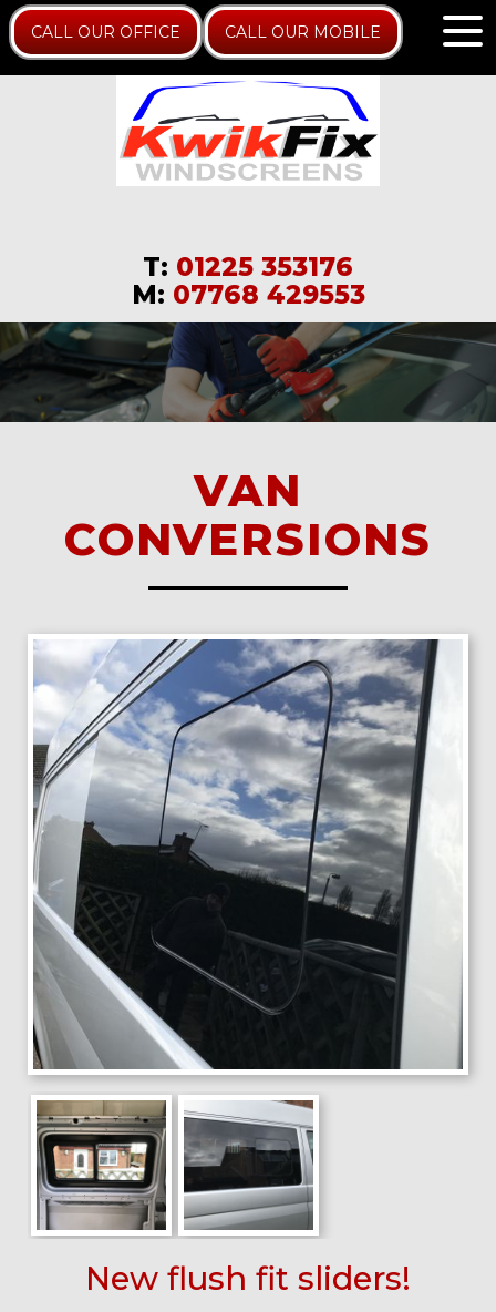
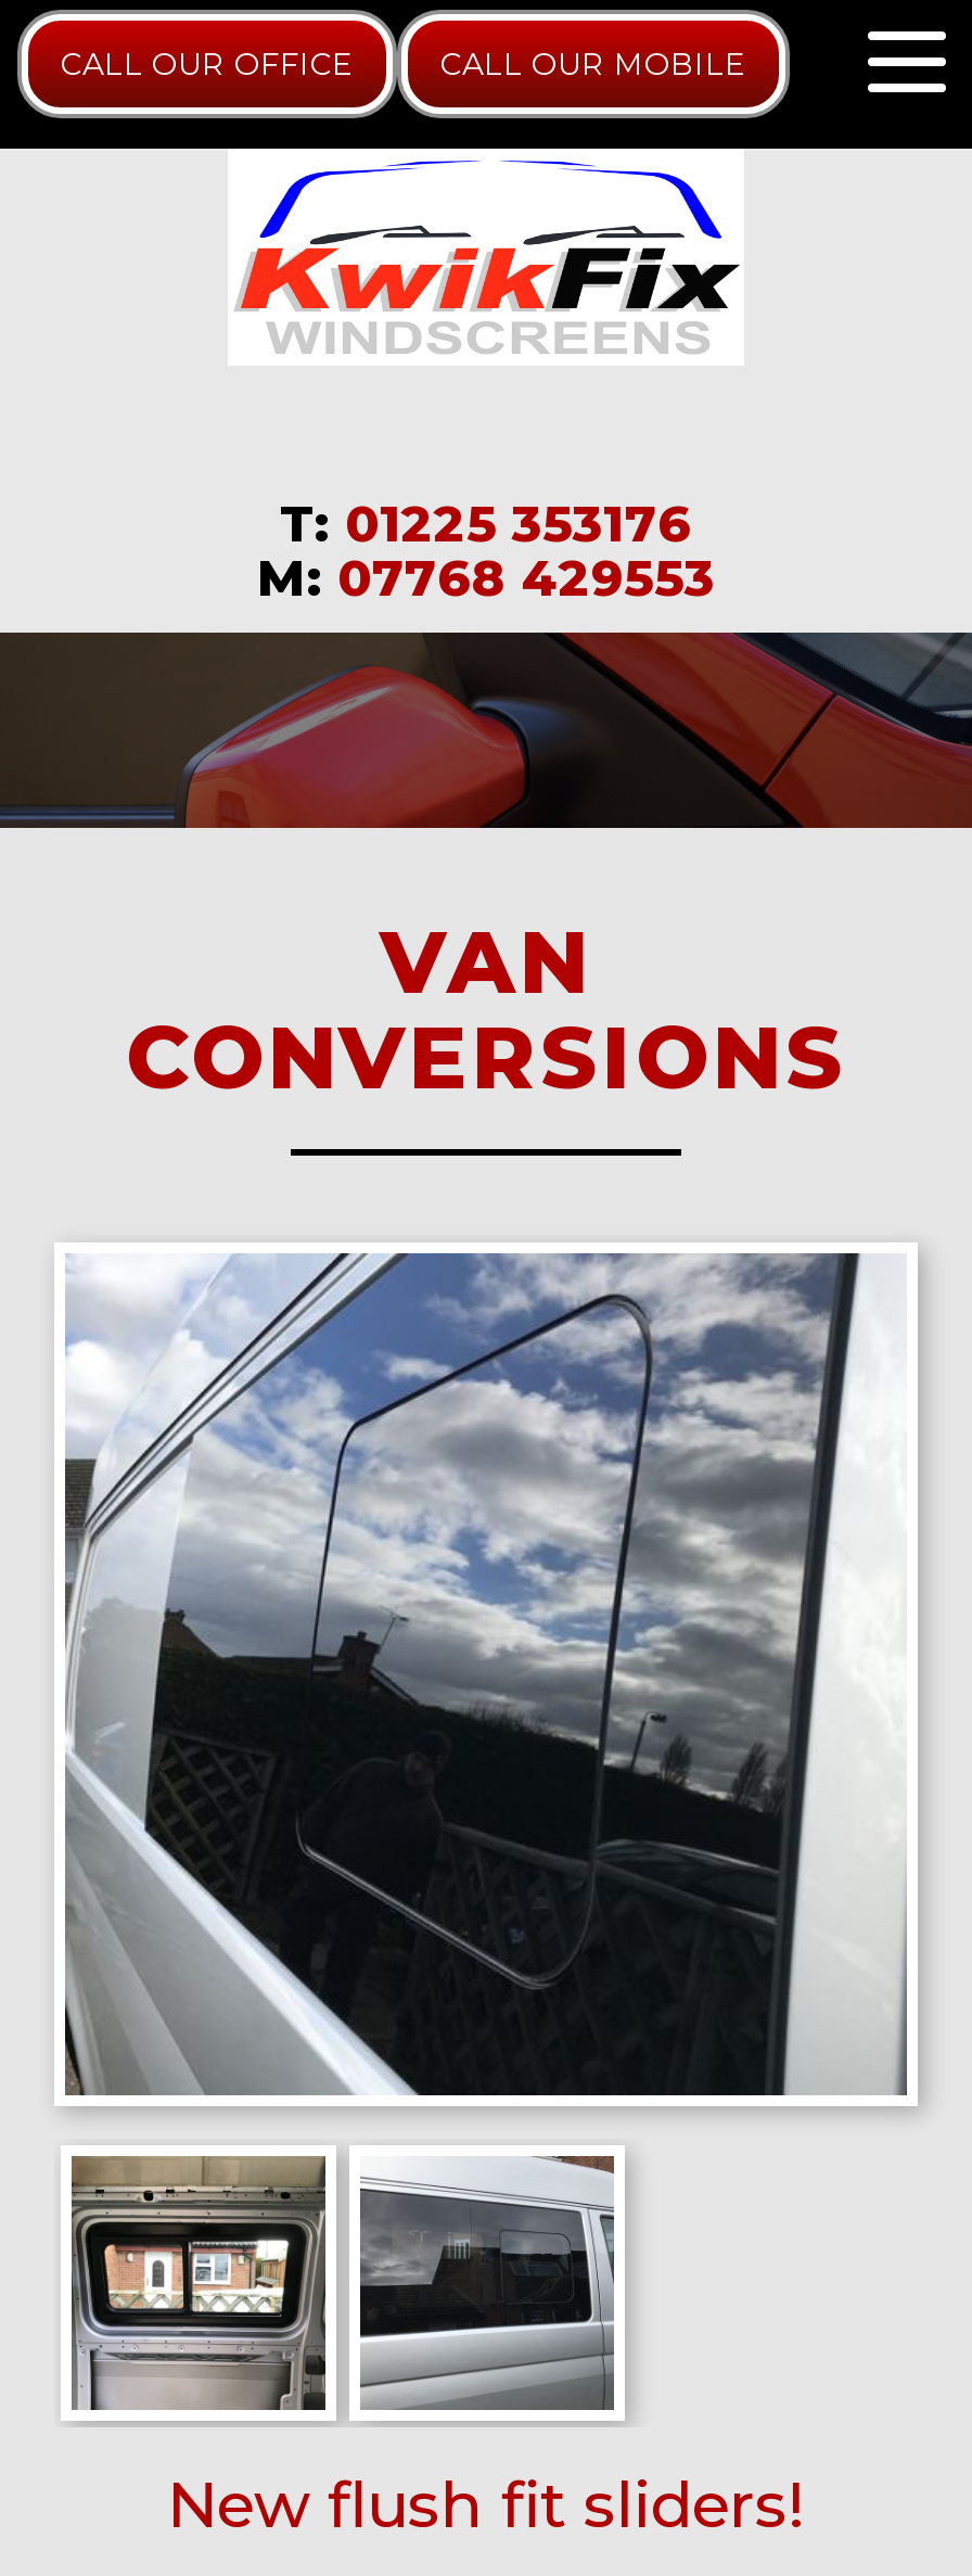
[3,322,493,422] [image] -> [7,633,965,828] [image]

